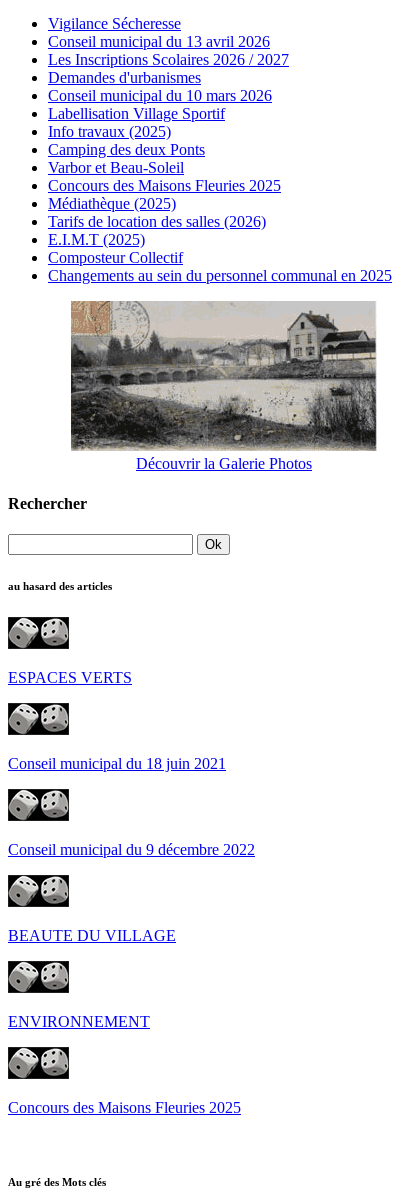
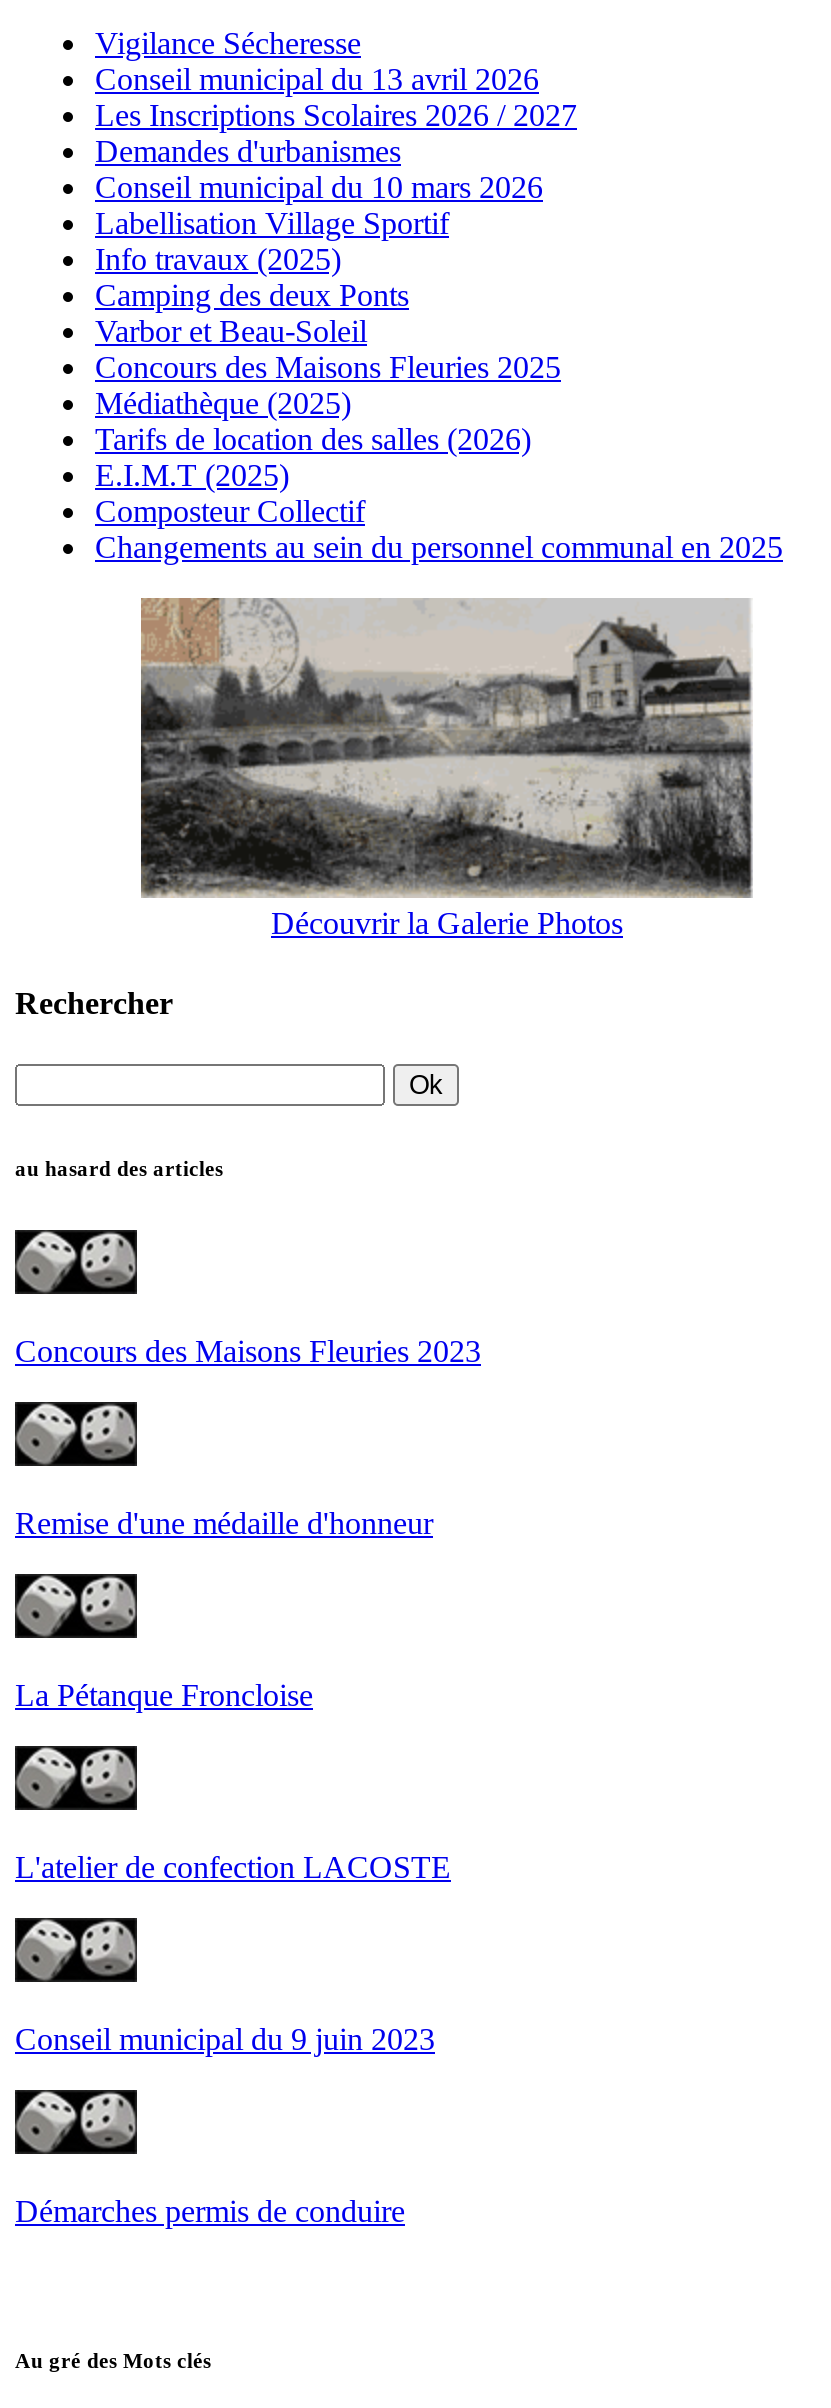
[8,669,132,686] ESPACES VERTS -> [15,1334,481,1368] Concours des Maisons Fleuries 2023
[8,755,226,772] Conseil municipal du 18 juin 2021 -> [15,1506,433,1540] Remise d'une médaille d'honneur
[8,841,255,858] Conseil municipal du 9 décembre 2022 -> [15,1678,313,1712] La Pétanque Froncloise
[8,927,176,944] BEAUTE DU VILLAGE -> [15,1850,451,1884] L'atelier de confection LACOSTE
[8,1013,150,1030] ENVIRONNEMENT -> [15,2022,435,2056] Conseil municipal du 9 juin 2023
[8,1099,241,1116] Concours des Maisons Fleuries 2025 -> [15,2194,405,2228] Démarches permis de conduire

